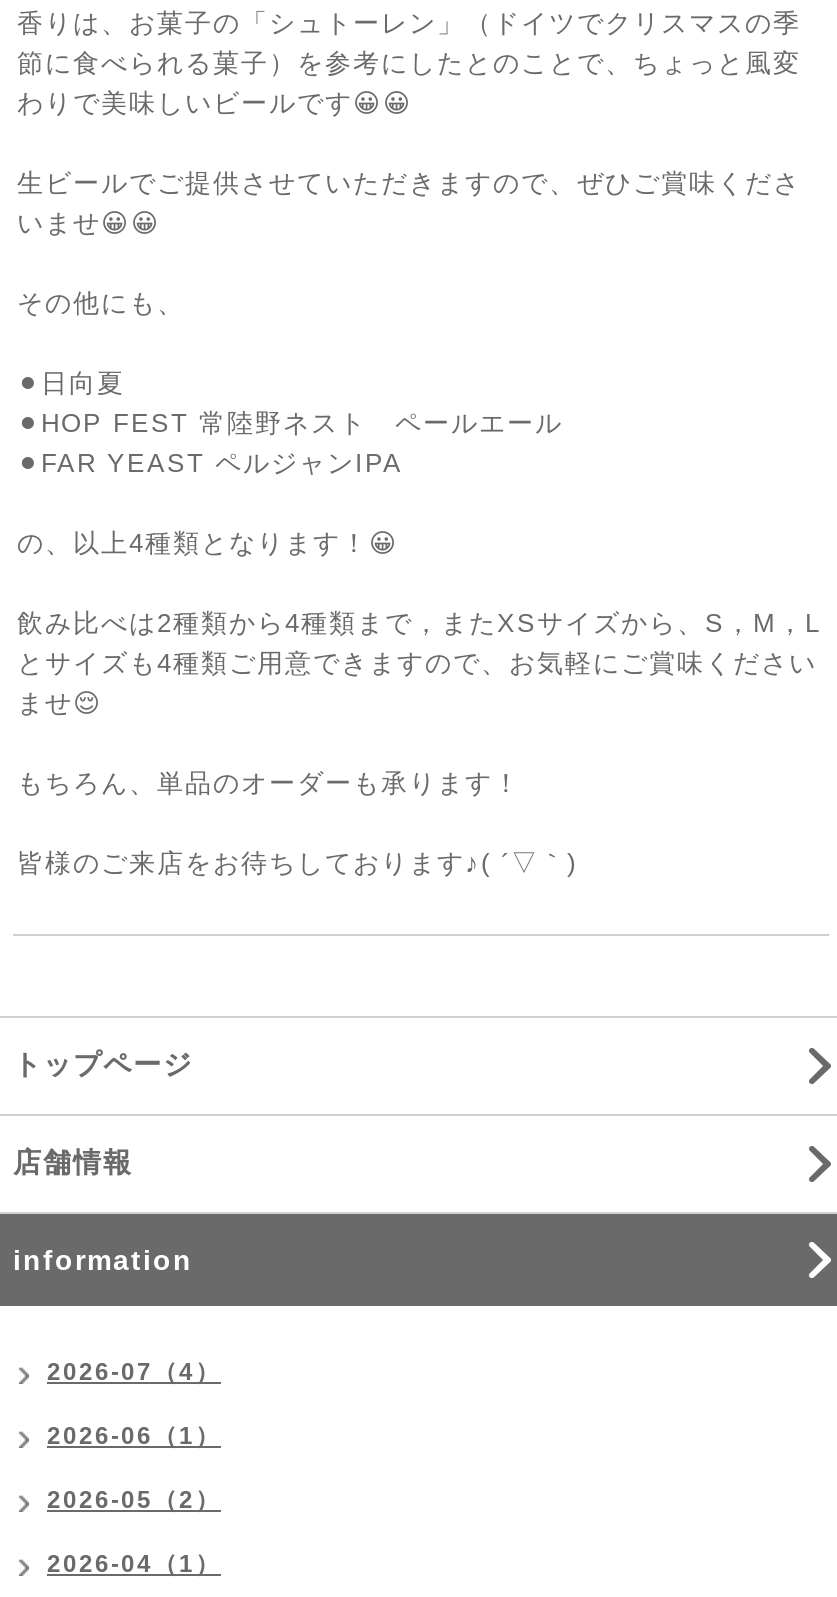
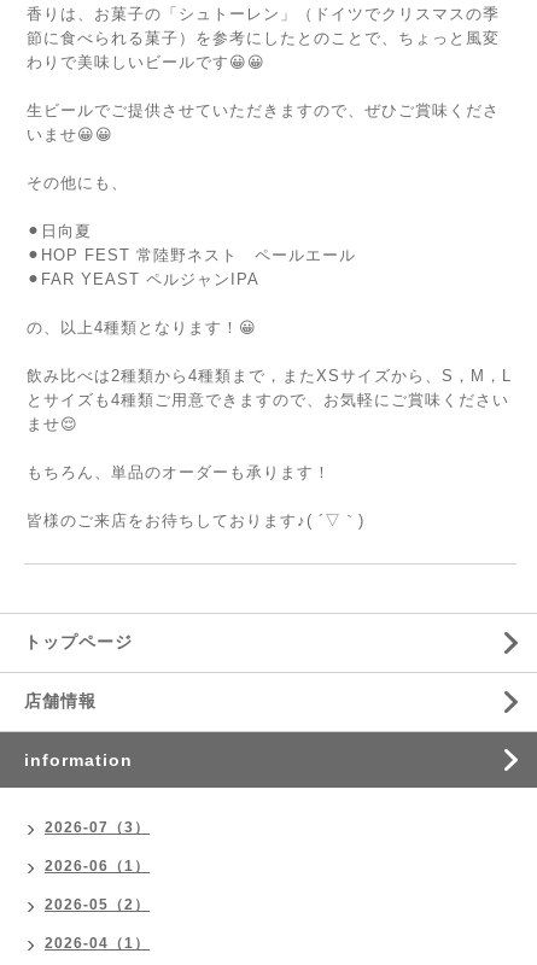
[47,1359,221,1387] 2026-07（4） -> [45,819,150,836] 2026-07（3）

